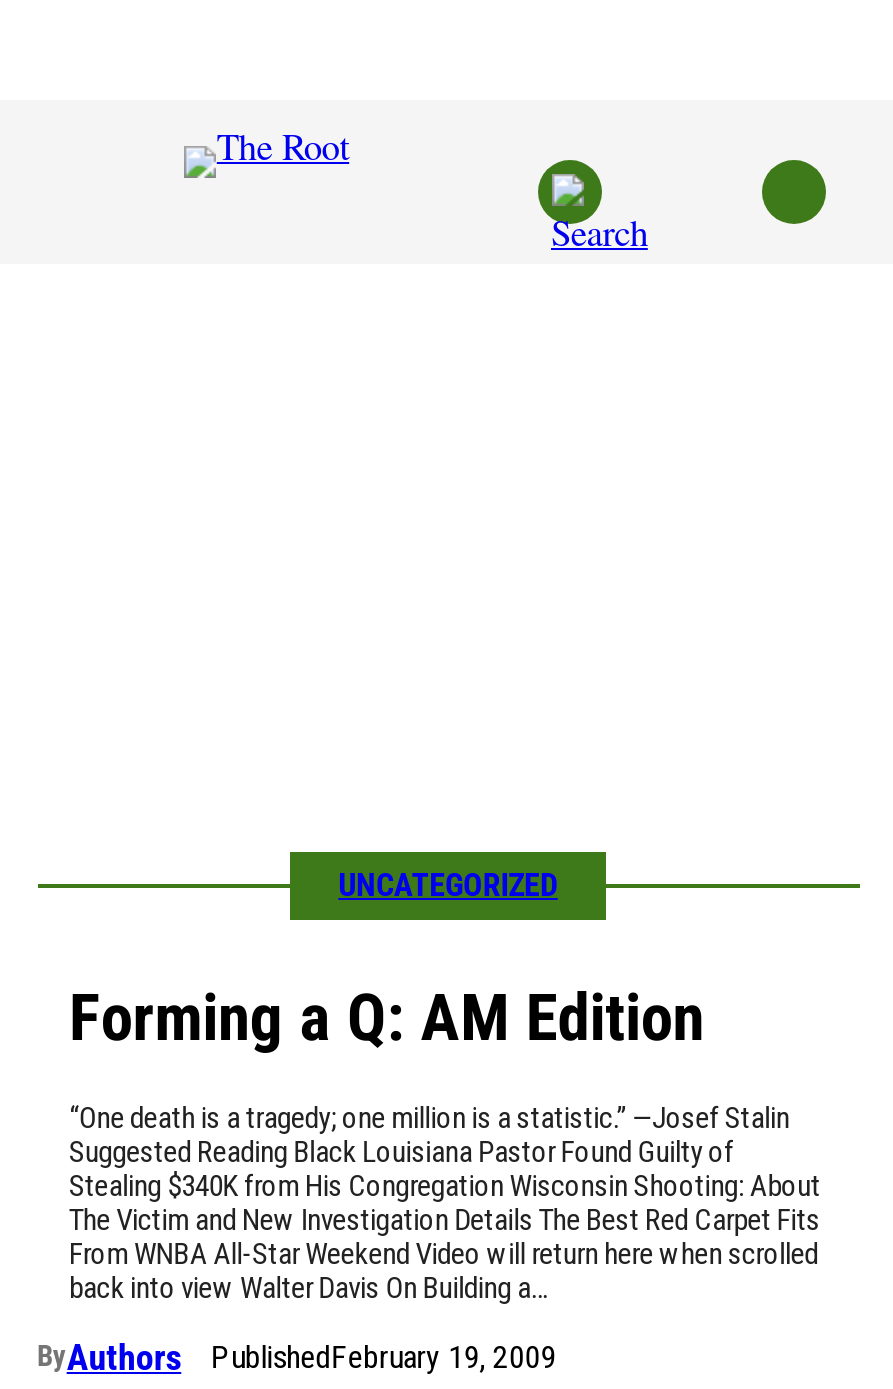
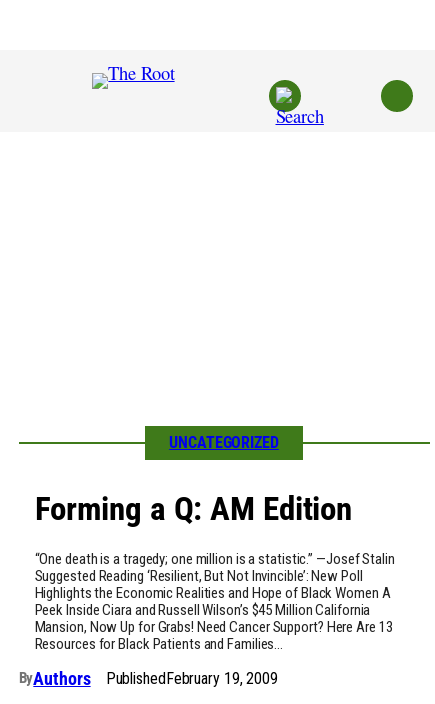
[69,1134,821,1306] Suggested Reading Black Louisiana Pastor Found Guilty of | Stealing $340K from His Congregation Wisconsin Shooting: About | The Victim and New Investigation Details The Best Red Carpet Fits | From WNBA All-Star Weekend Video will return here when scrolled | back into view Walter Davis On Building a… -> [34,567,393,653] Suggested Reading ‘Resilient, But Not Invincible’: New Poll | Highlights the Economic Realities and Hope of Black Women A | Peek Inside Ciara and Russell Wilson’s $45 Million California | Mansion, Now Up for Grabs! Need Cancer Support? Here Are 13 | Resources for Black Patients and Families…

